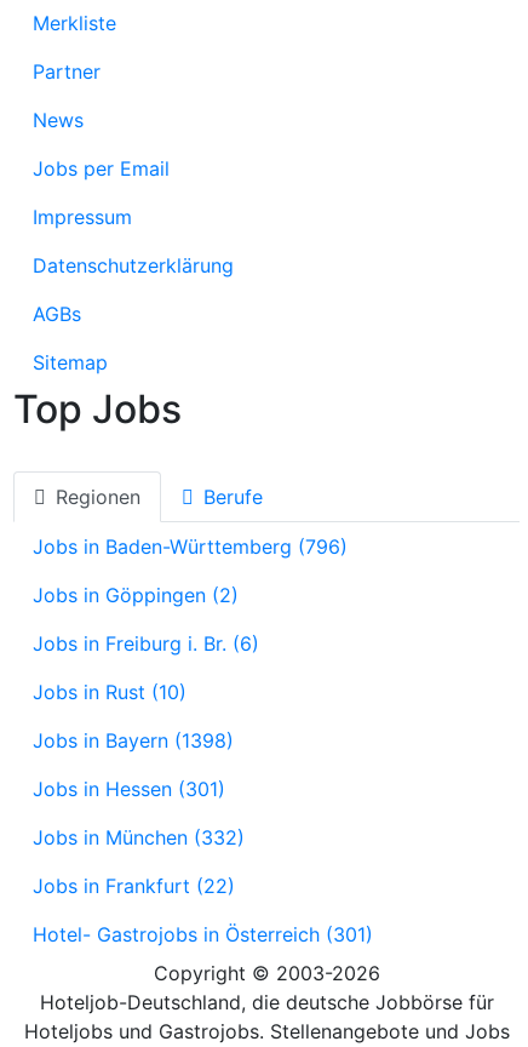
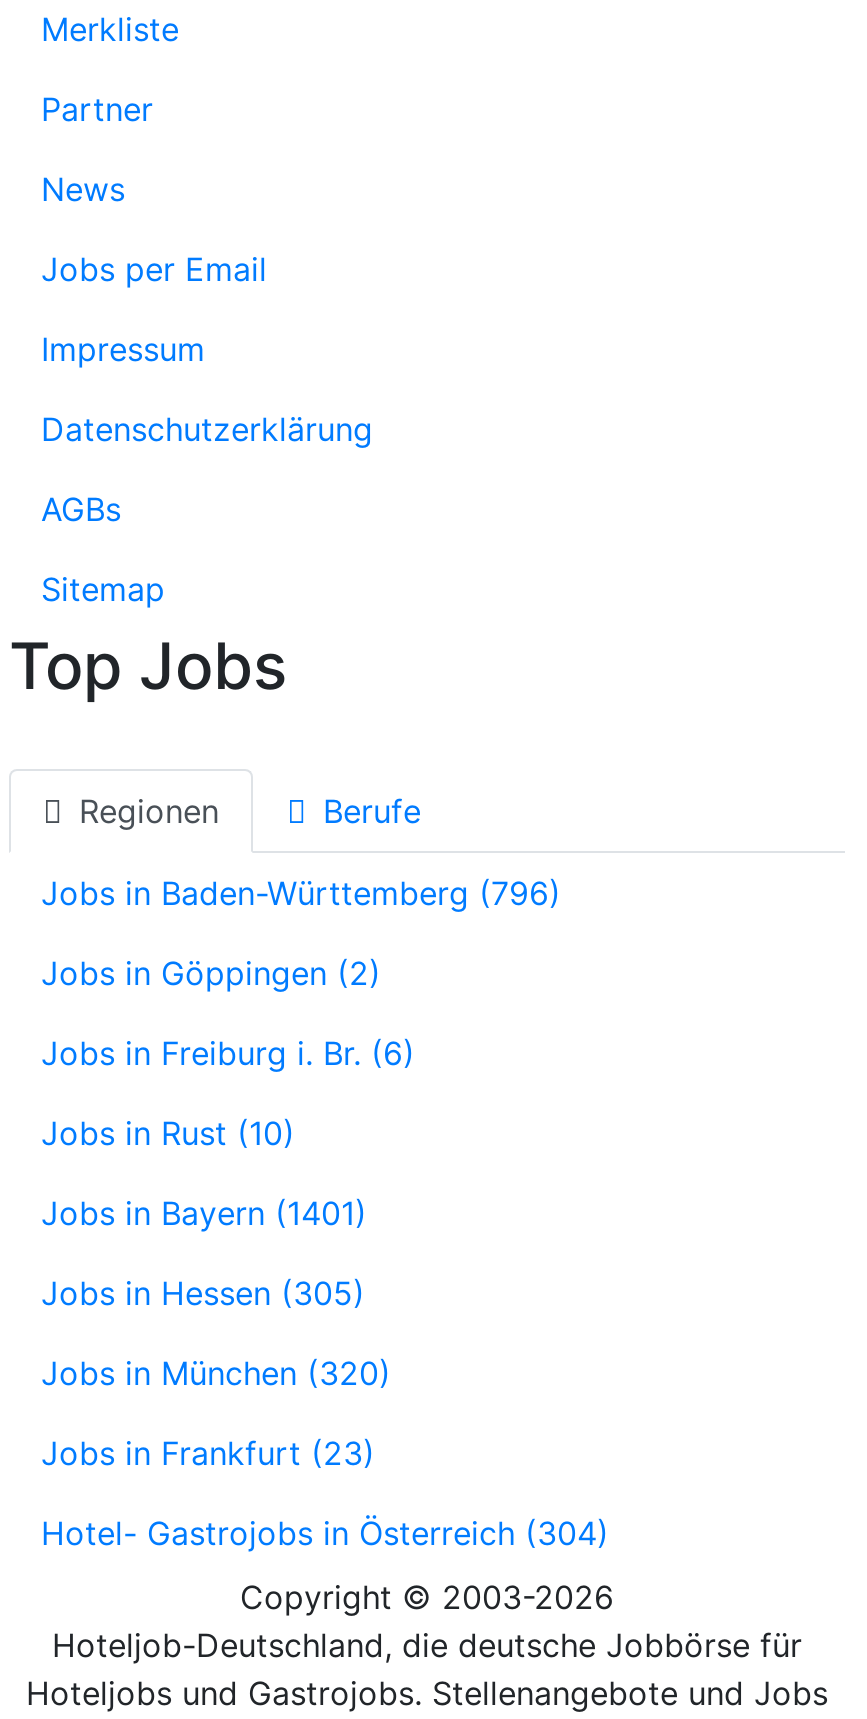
[33,729,234,753] Jobs in Bayern (1398) -> [41,1194,367,1234] Jobs in Bayern (1401)
[33,777,225,802] Jobs in Hessen (301) -> [41,1274,365,1314] Jobs in Hessen (305)
[33,826,245,850] Jobs in München (332) -> [41,1354,391,1394] Jobs in München (320)
[33,874,235,899] Jobs in Frankfurt (22) -> [41,1434,375,1474] Jobs in Frankfurt (23)
[33,923,373,947] Hotel- Gastrojobs in Österreich (301) -> [41,1514,609,1554] Hotel- Gastrojobs in Österreich (304)

